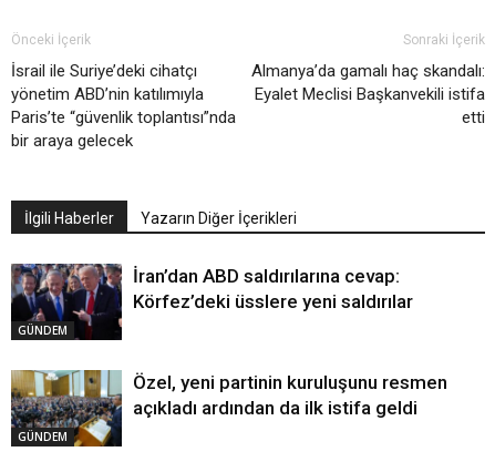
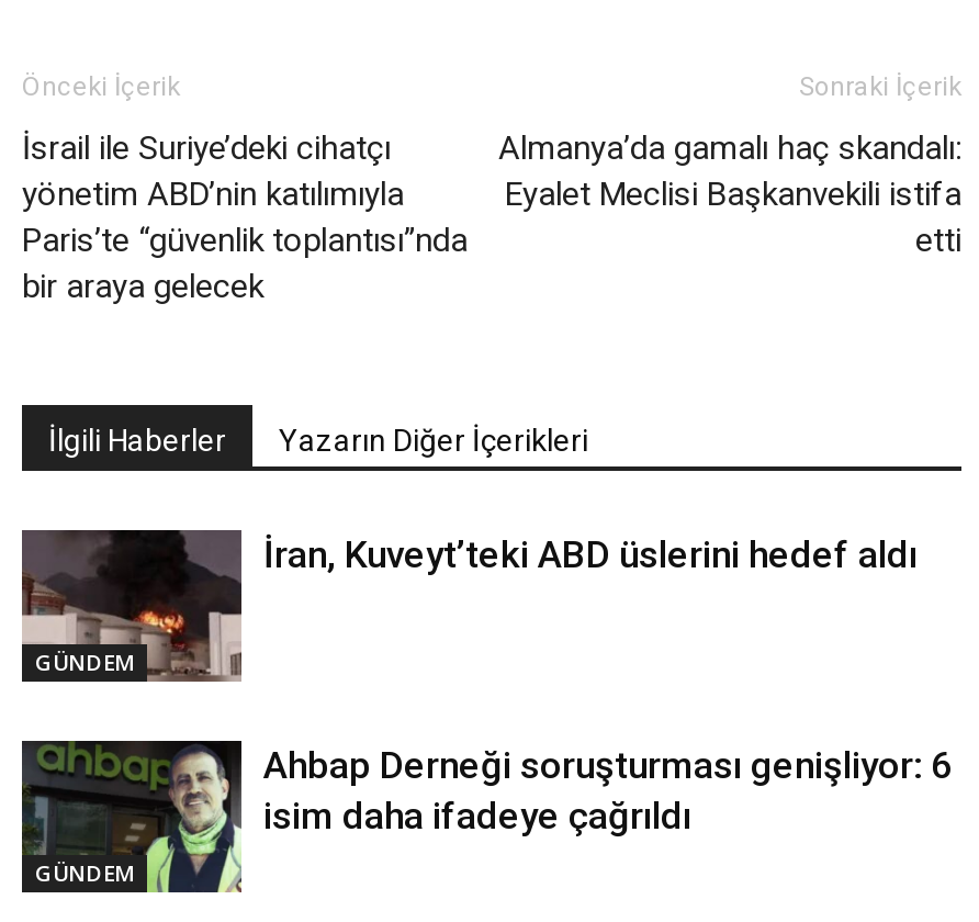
[10,263,413,341] [image] | İran’dan ABD saldırılarına cevap: | Körfez’deki üsslere yeni saldırılar -> [22,528,918,684] [image] | İran, Kuveyt’teki ABD üslerini hedef aldı
[10,369,447,448] [image] | Özel, yeni partinin kuruluşunu resmen | açıkladı ardından da ilk istifa geldi -> [20,739,953,895] [image] | Ahbap Derneği soruşturması genişliyor: 6 | isim daha ifadeye çağrıldı

